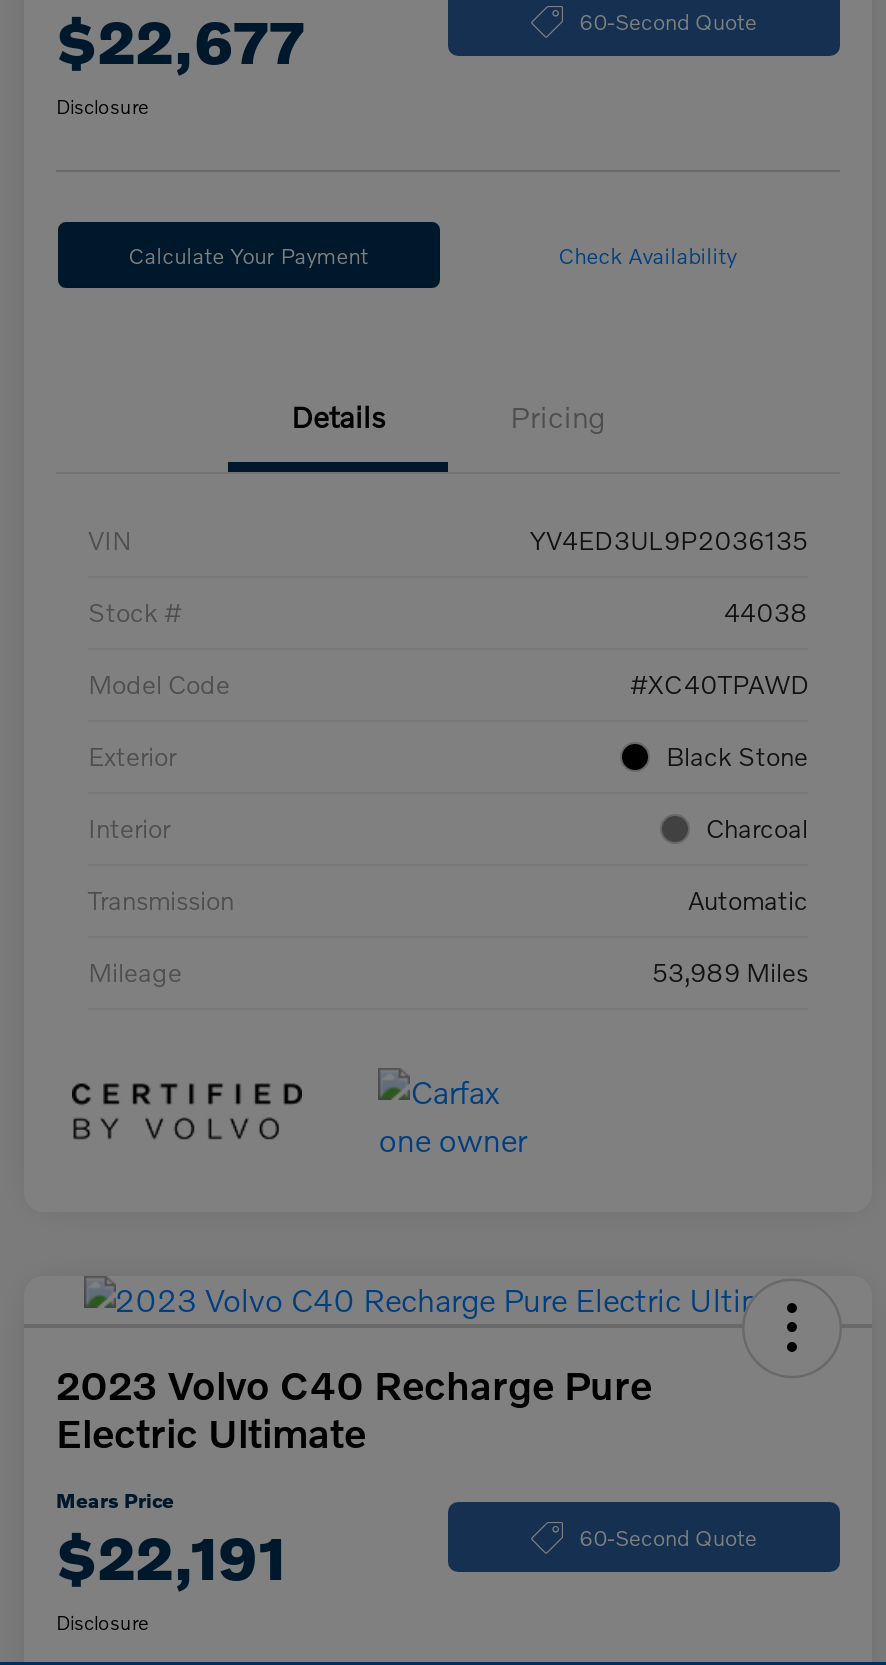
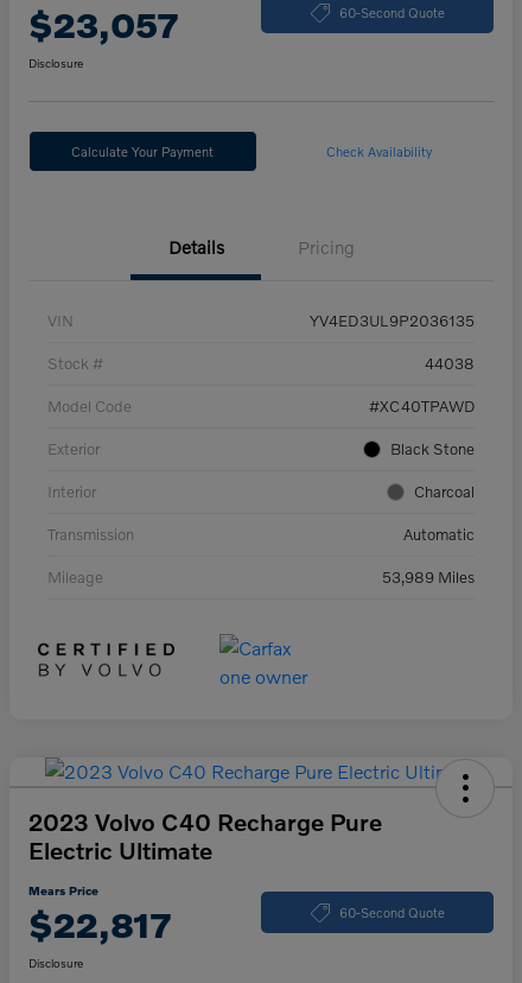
[56,6,306,76] $22,677 -> [28,3,179,45] $23,057
[56,1522,286,1592] $22,191 -> [28,903,172,945] $22,817

